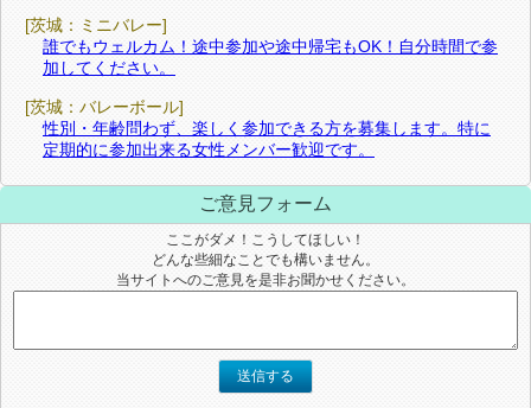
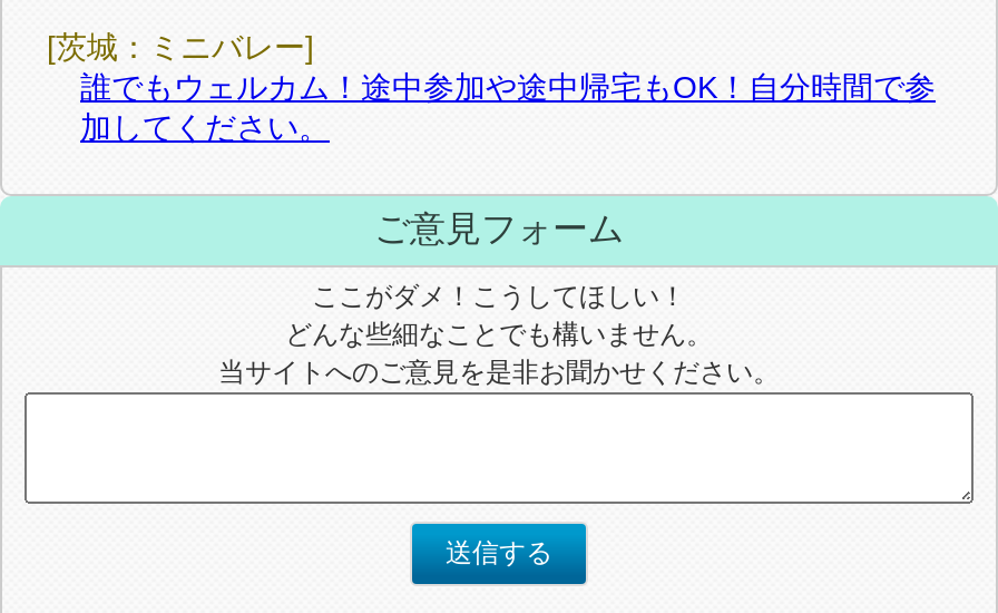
[25,97,491,159] [茨城：バレーボール] | 性別・年齢問わず、楽しく参加できる方を募集します。特に | 定期的に参加出来る女性メンバー歓迎です。 -> none

